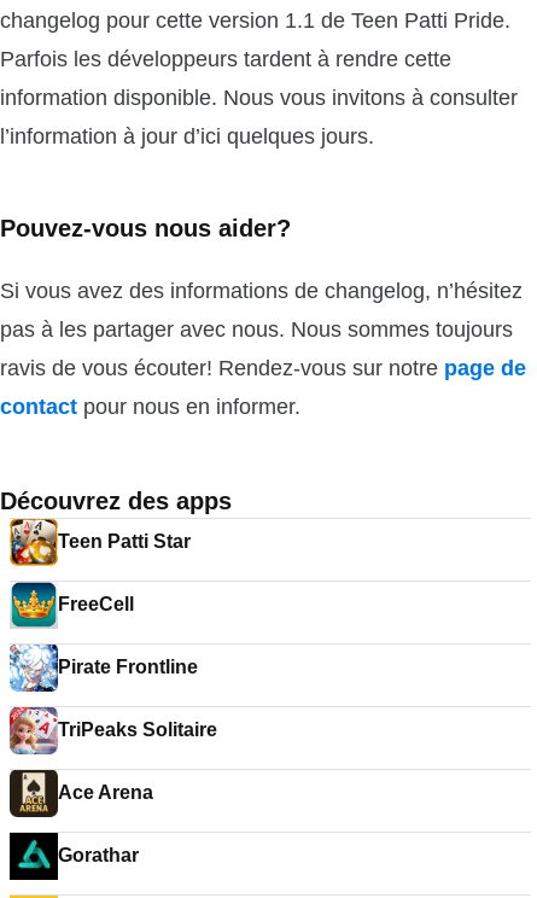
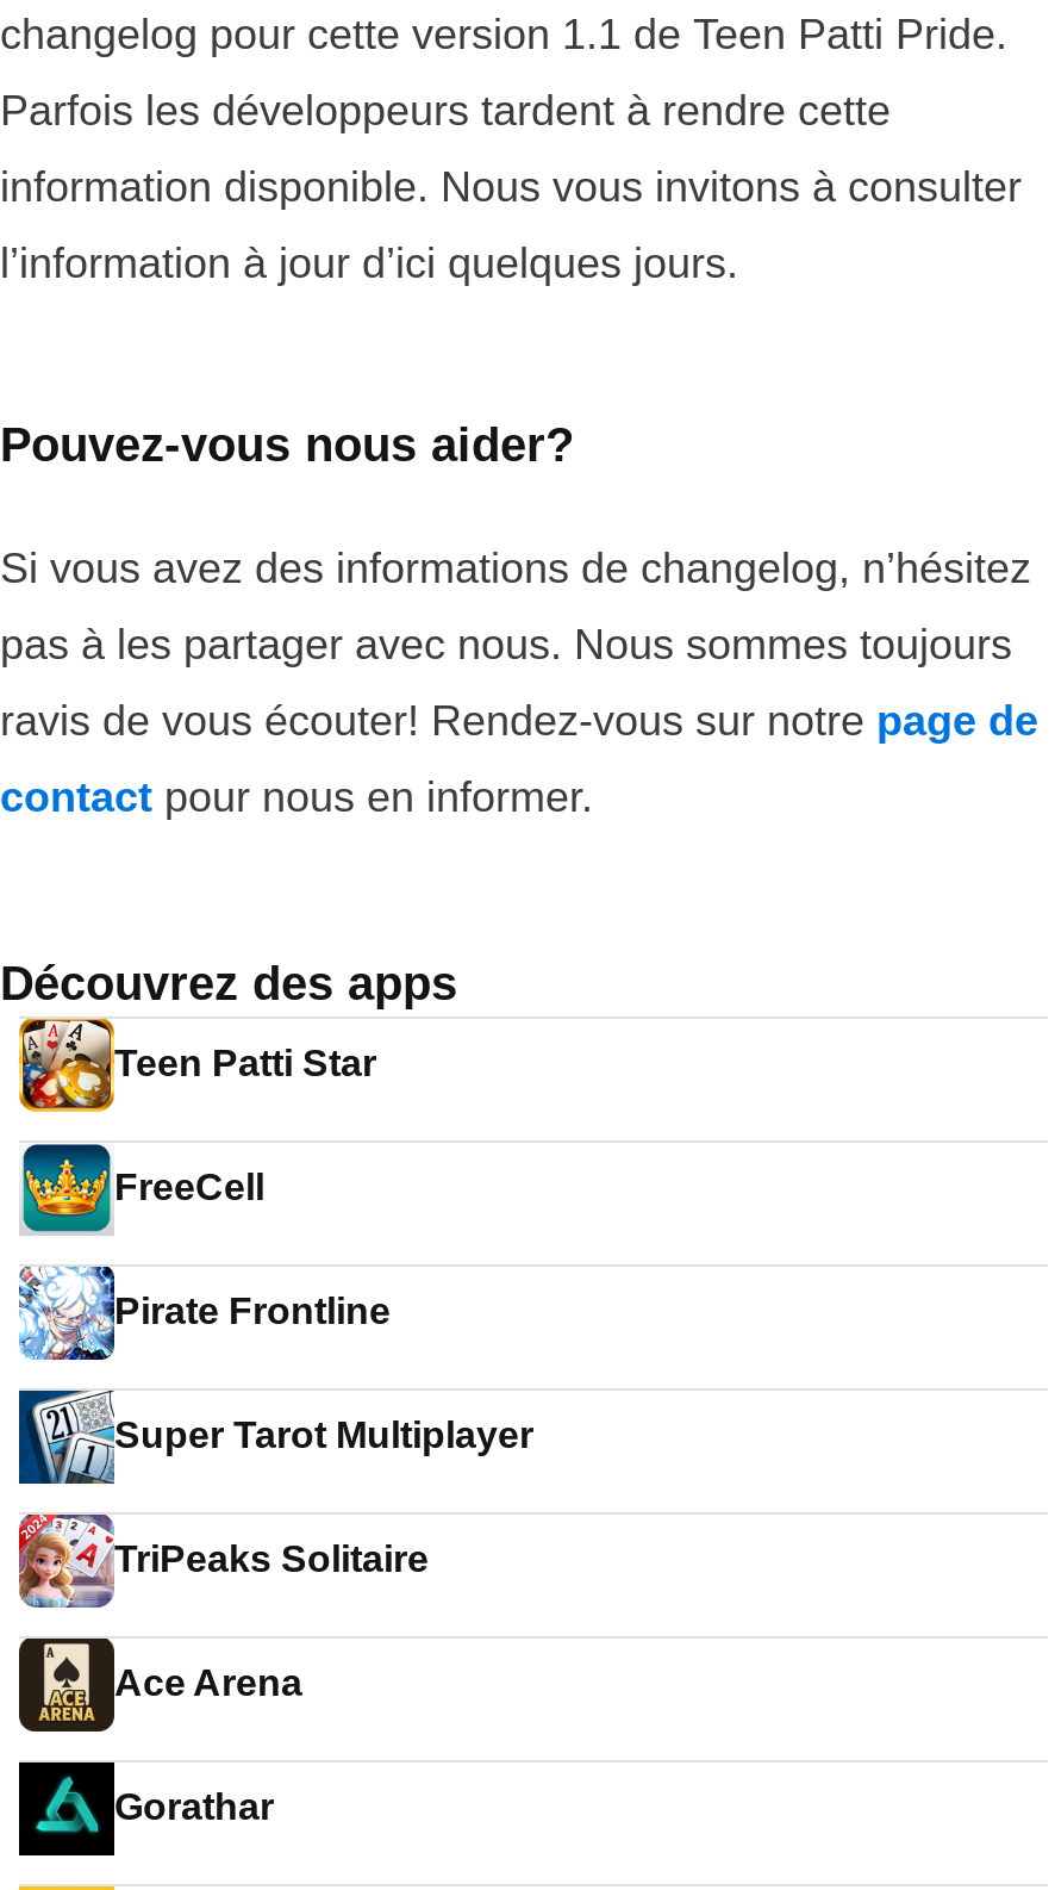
none -> [17,1388,533,1486] [image] | Super Tarot Multiplayer

